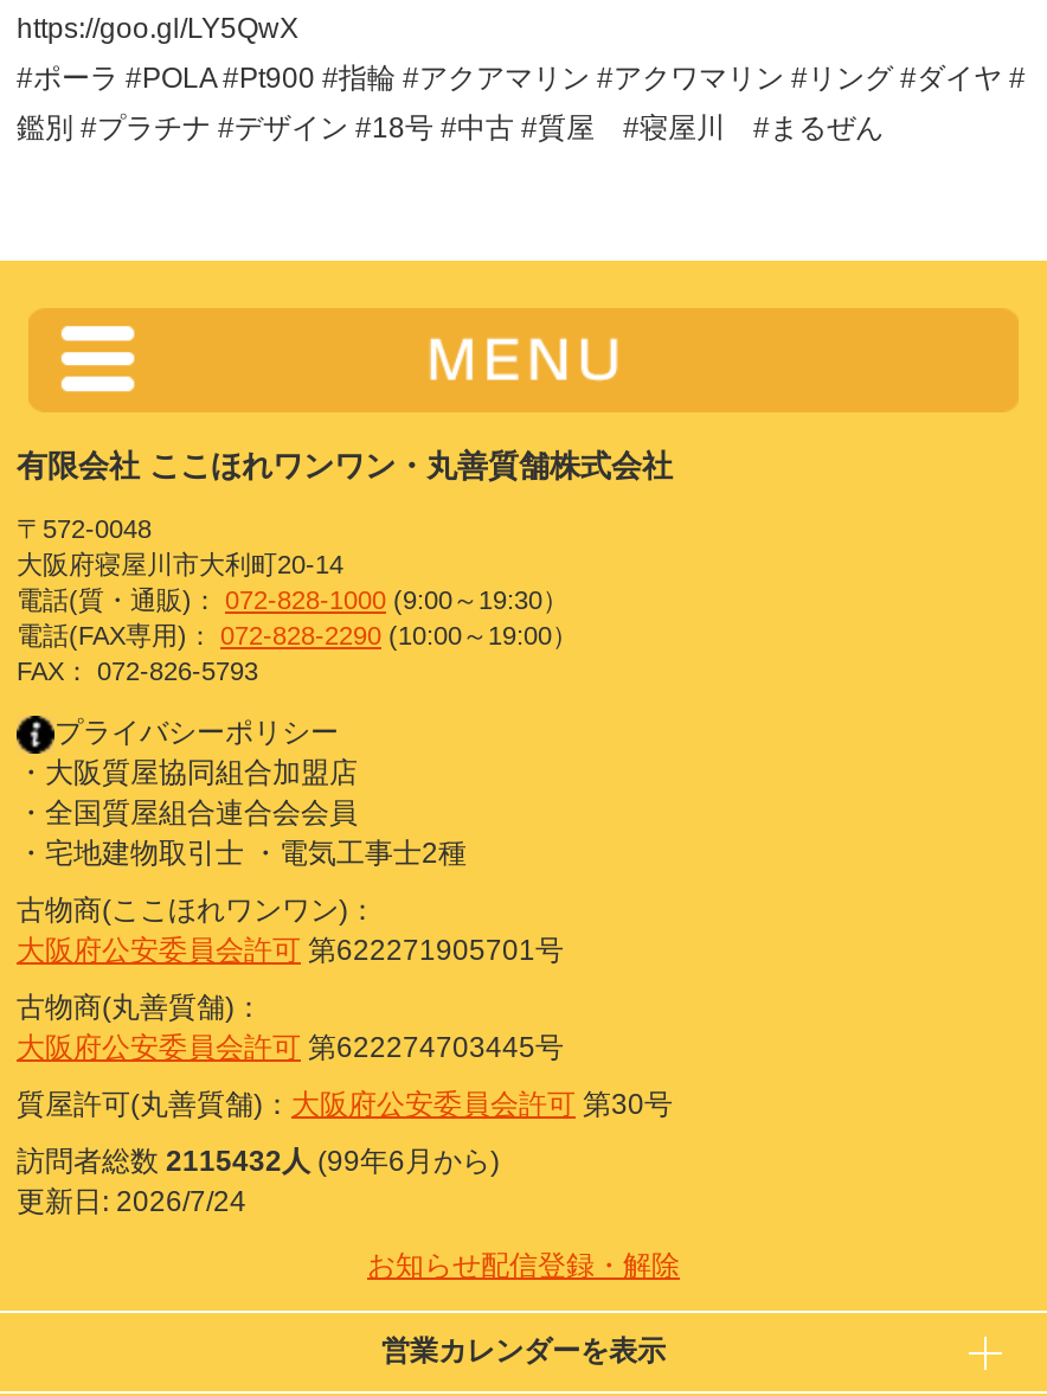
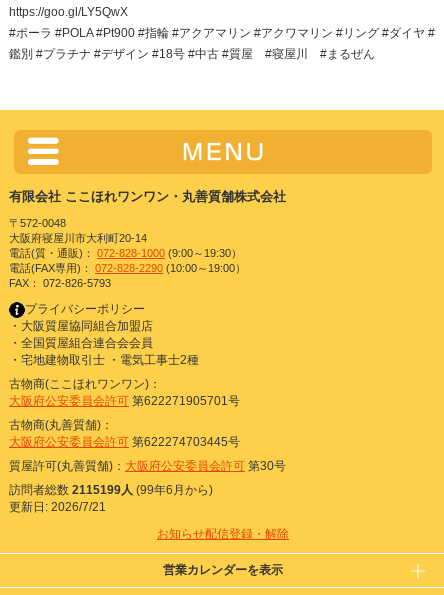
[17,1145,500,1178] 訪問者総数2115432人(99年6月から) -> [9,483,213,497] 訪問者総数2115199人(99年6月から)
[17,1186,246,1219] 更新日: 2026/7/24 -> [9,500,106,514] 更新日: 2026/7/21

